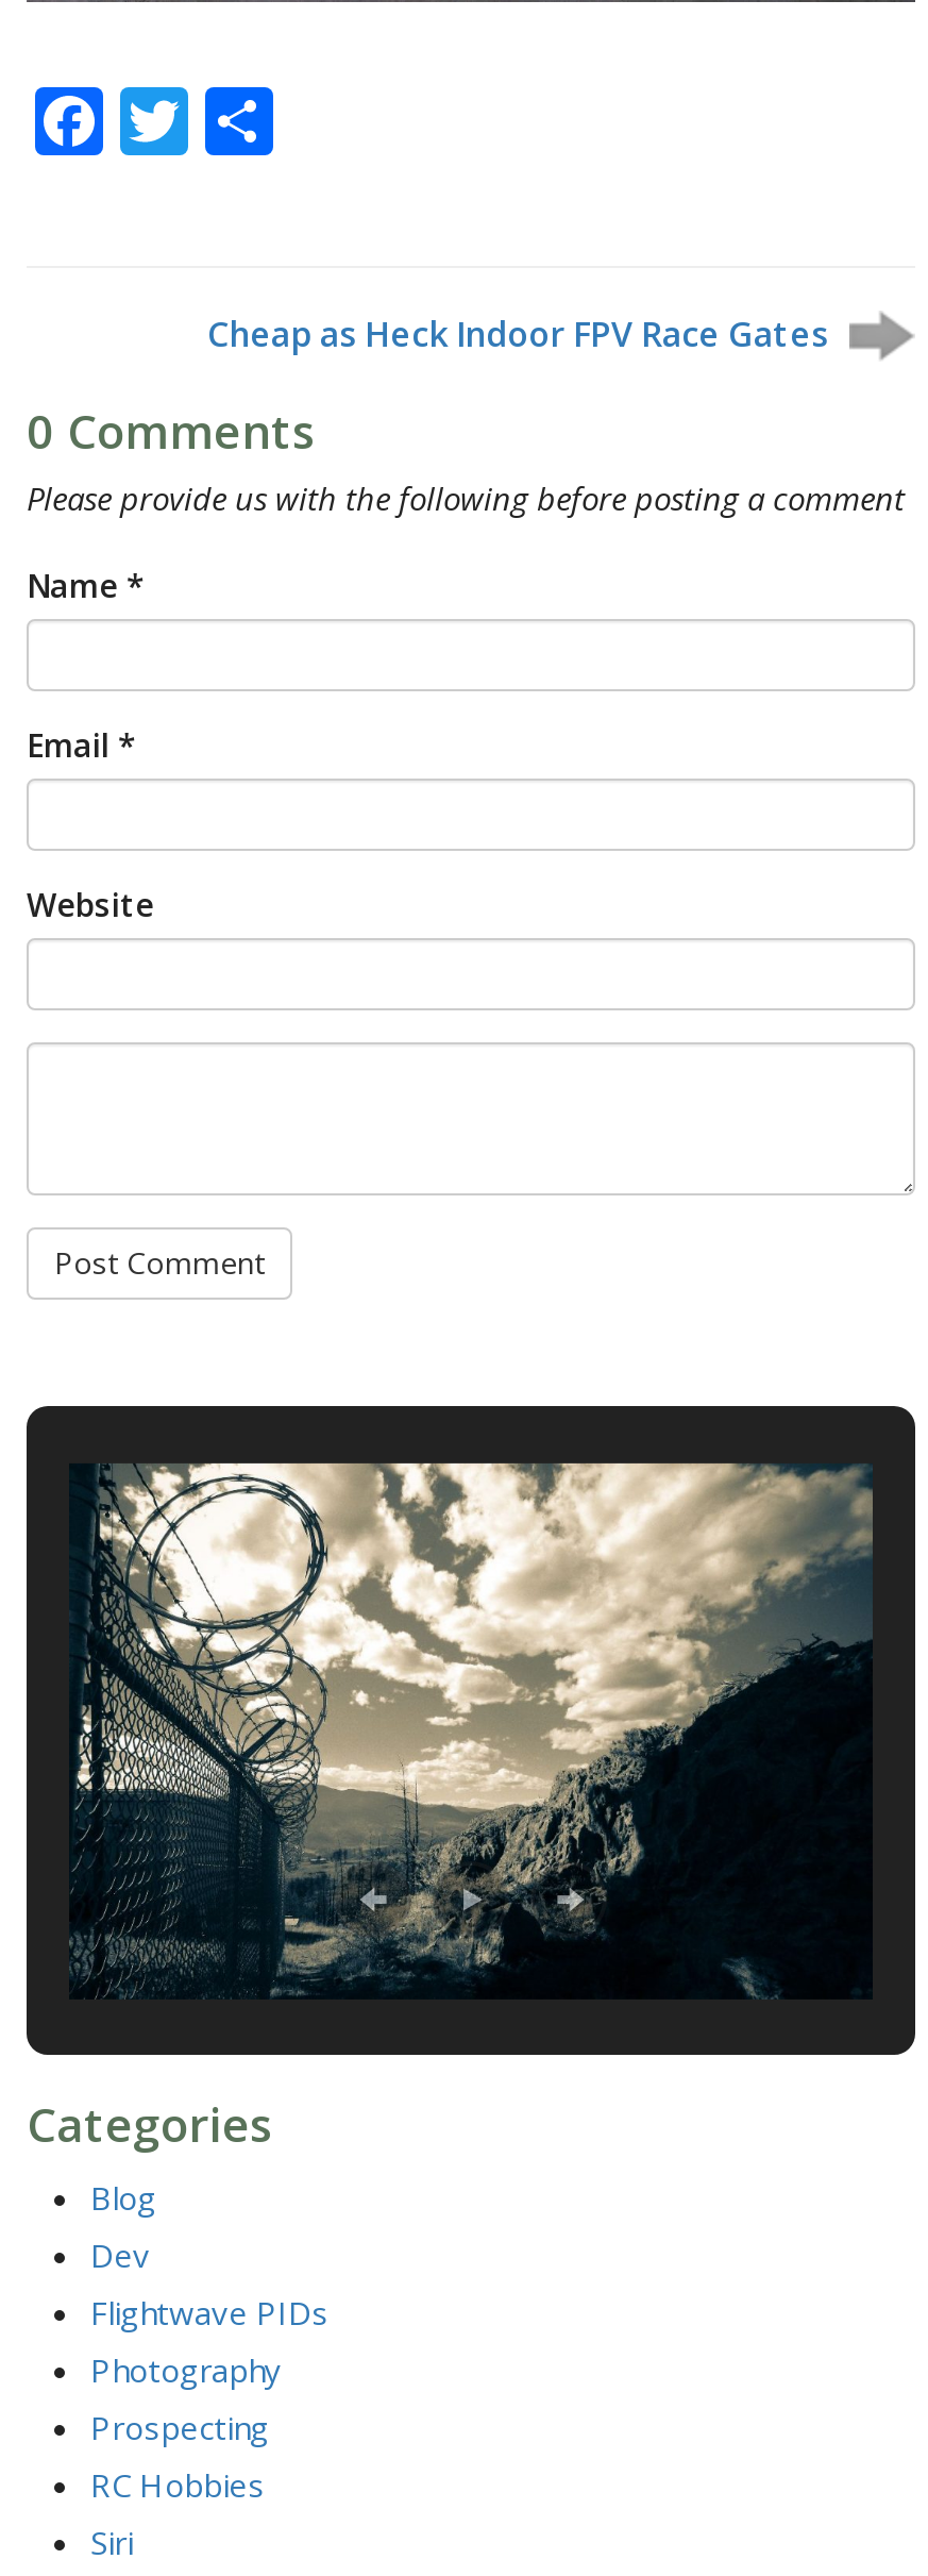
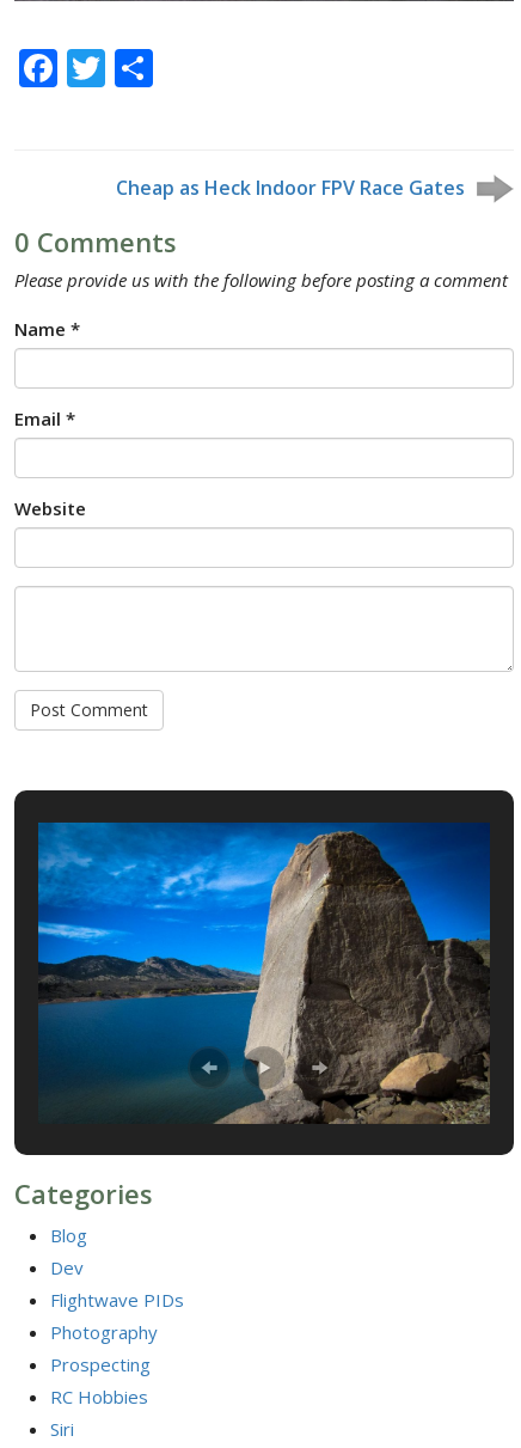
[69,1461,873,2000] [image] -> [37,821,491,1125] [image]

